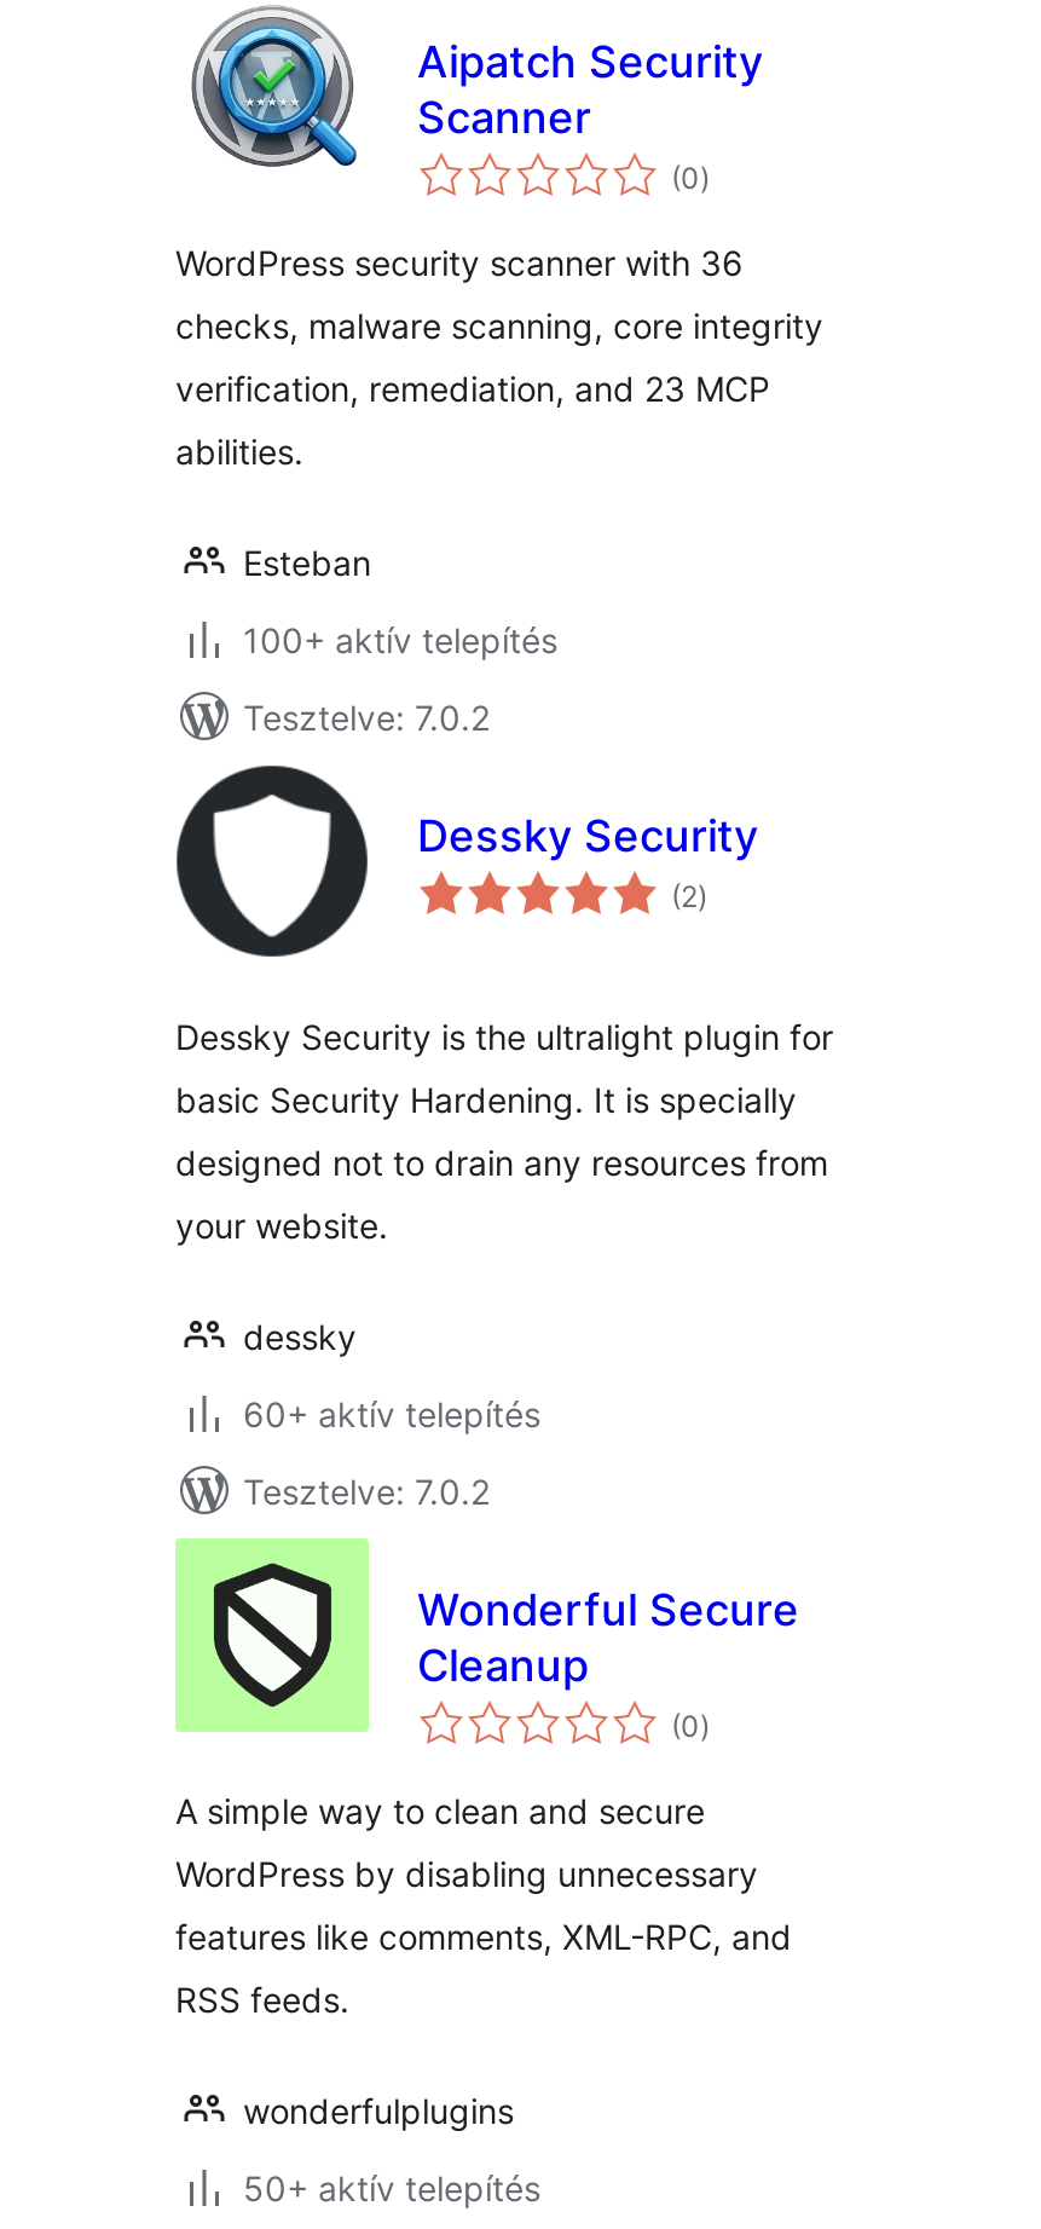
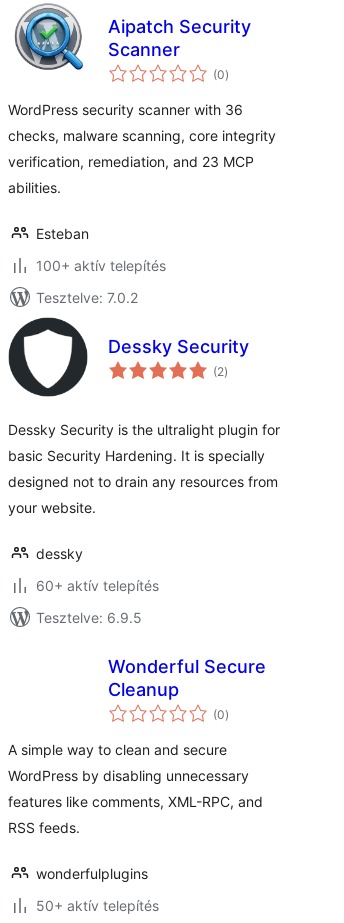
[243,1471,490,1512] Tesztelve: 7.0.2 -> [36,609,142,626] Tesztelve: 6.9.5
[173,1536,371,1734] [image] -> none

